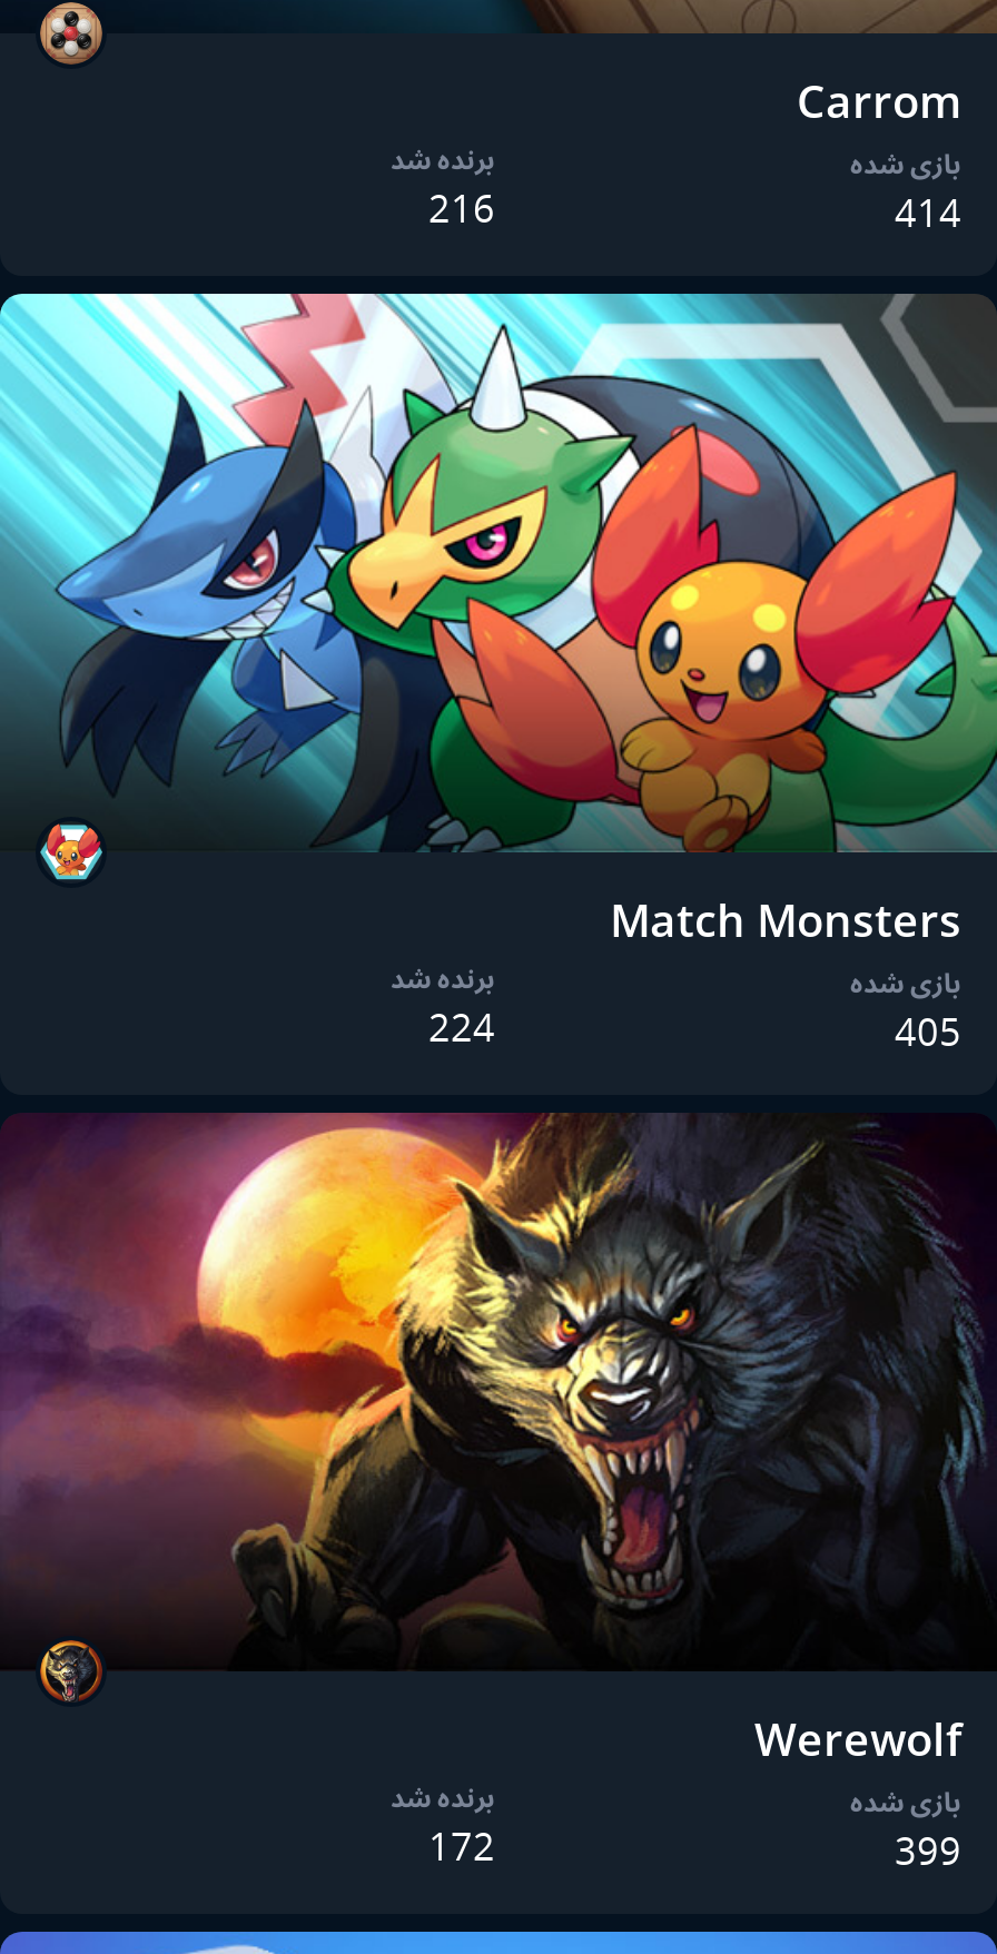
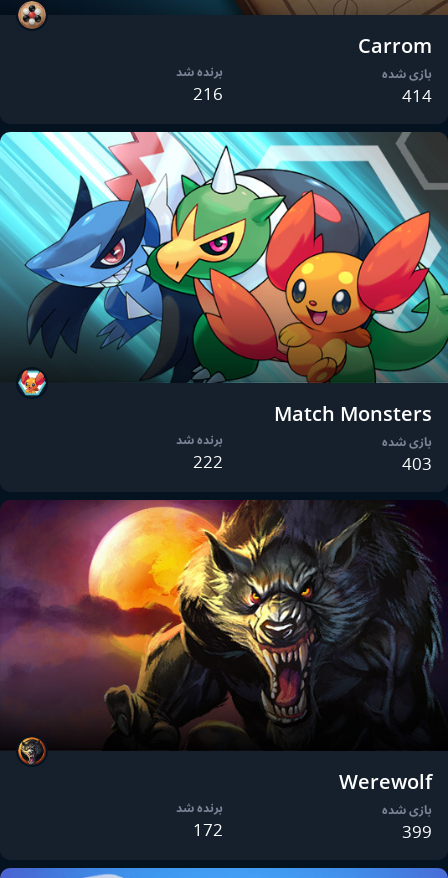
[428,1001,495,1053] 224 -> [192,450,222,473] 222
[895,1006,961,1057] 405 -> [402,452,432,475] 403

